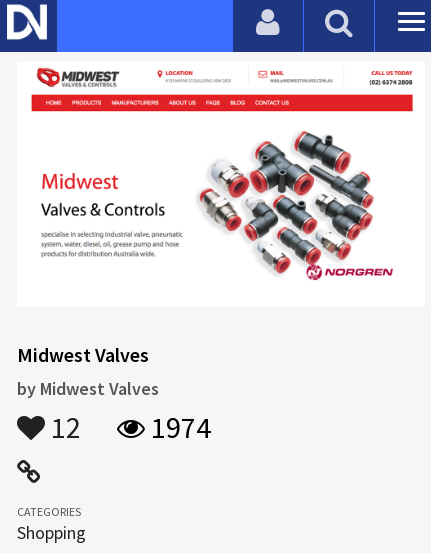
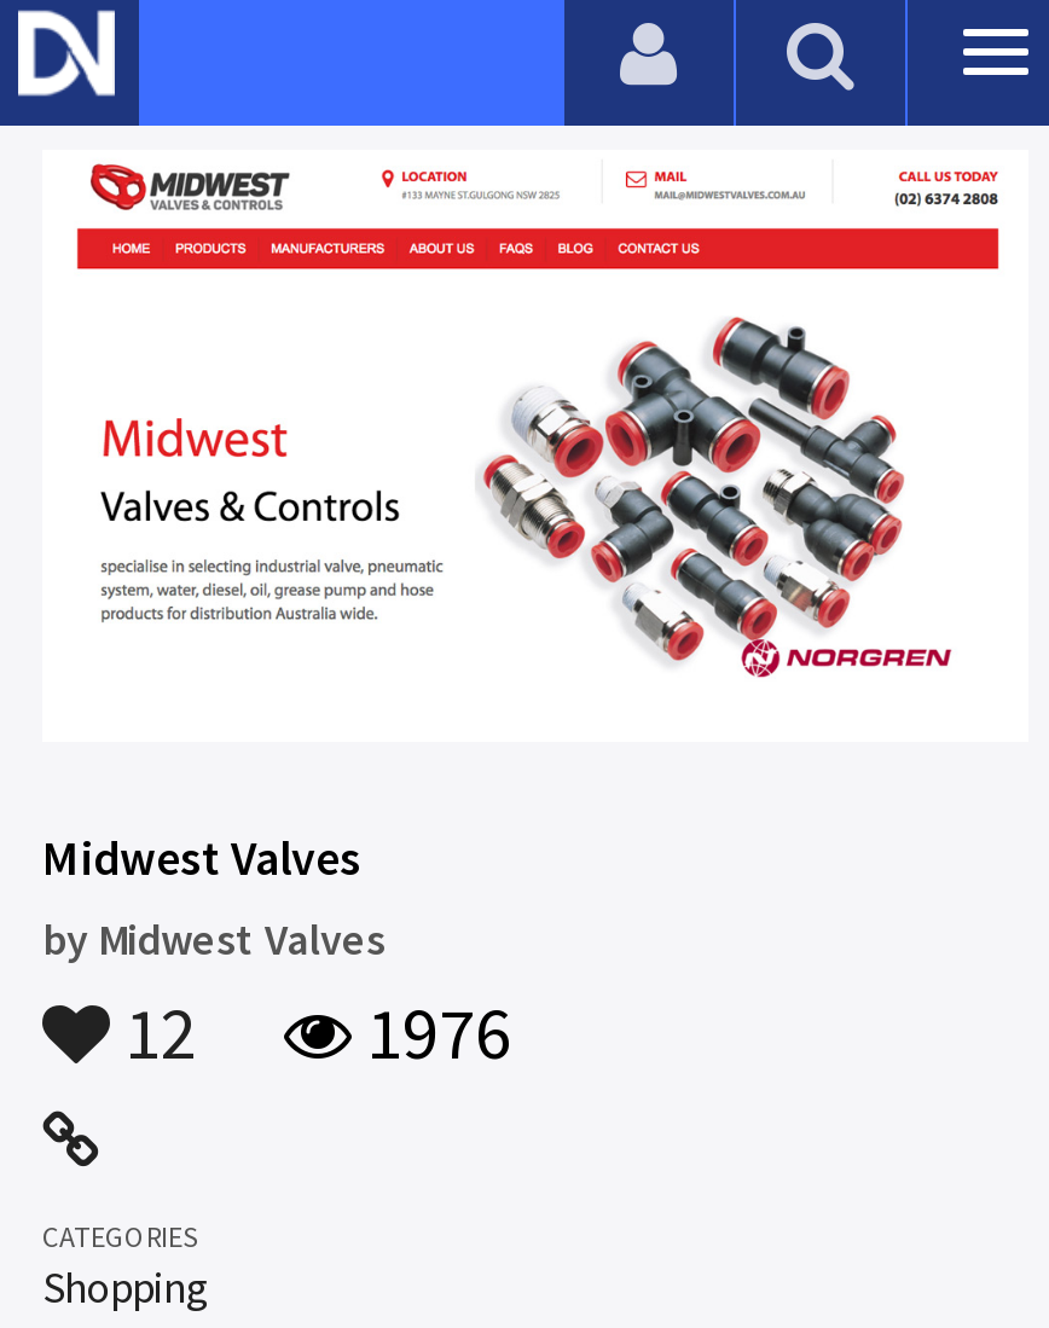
[45,408,211,446] 12 1974 -> [110,986,511,1077] 12 1976

